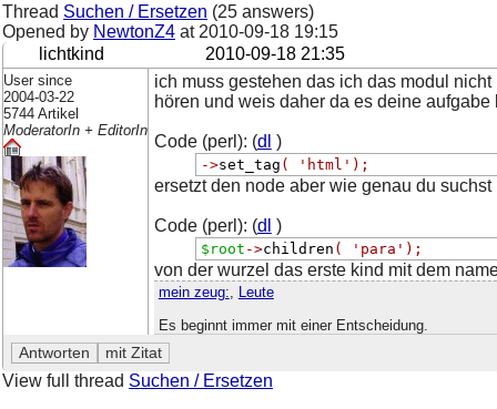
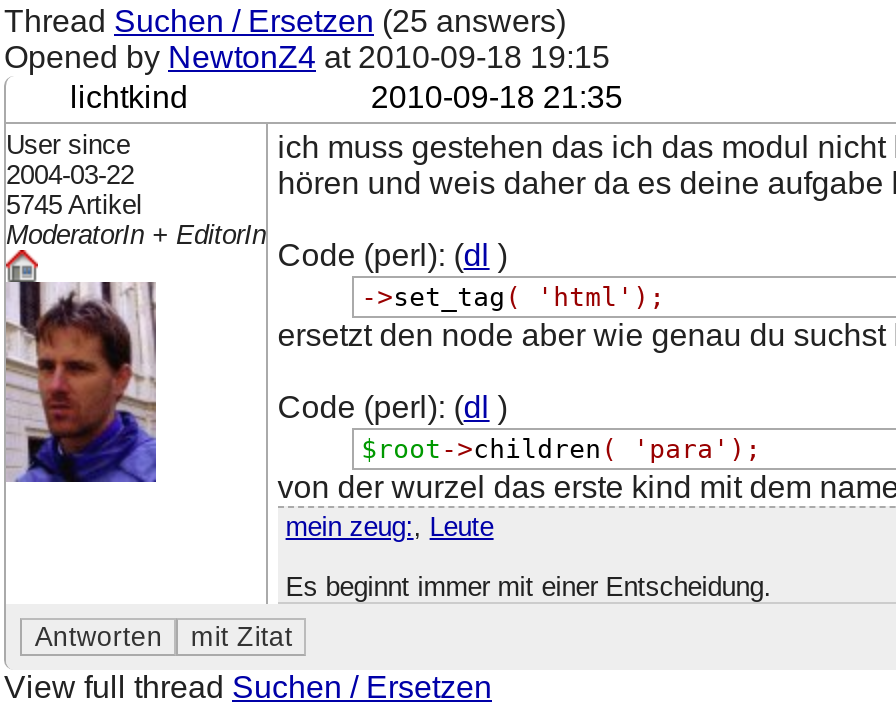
[3,105,79,122] 5744 Artikel -> [6,190,142,220] 5745 Artikel

